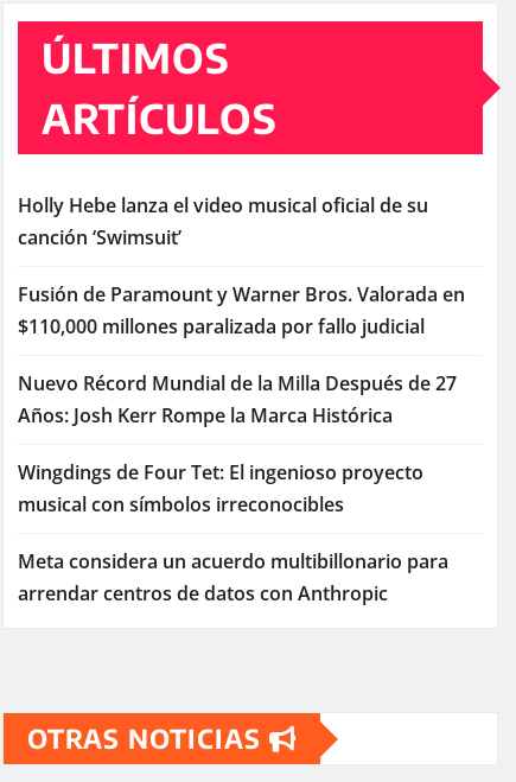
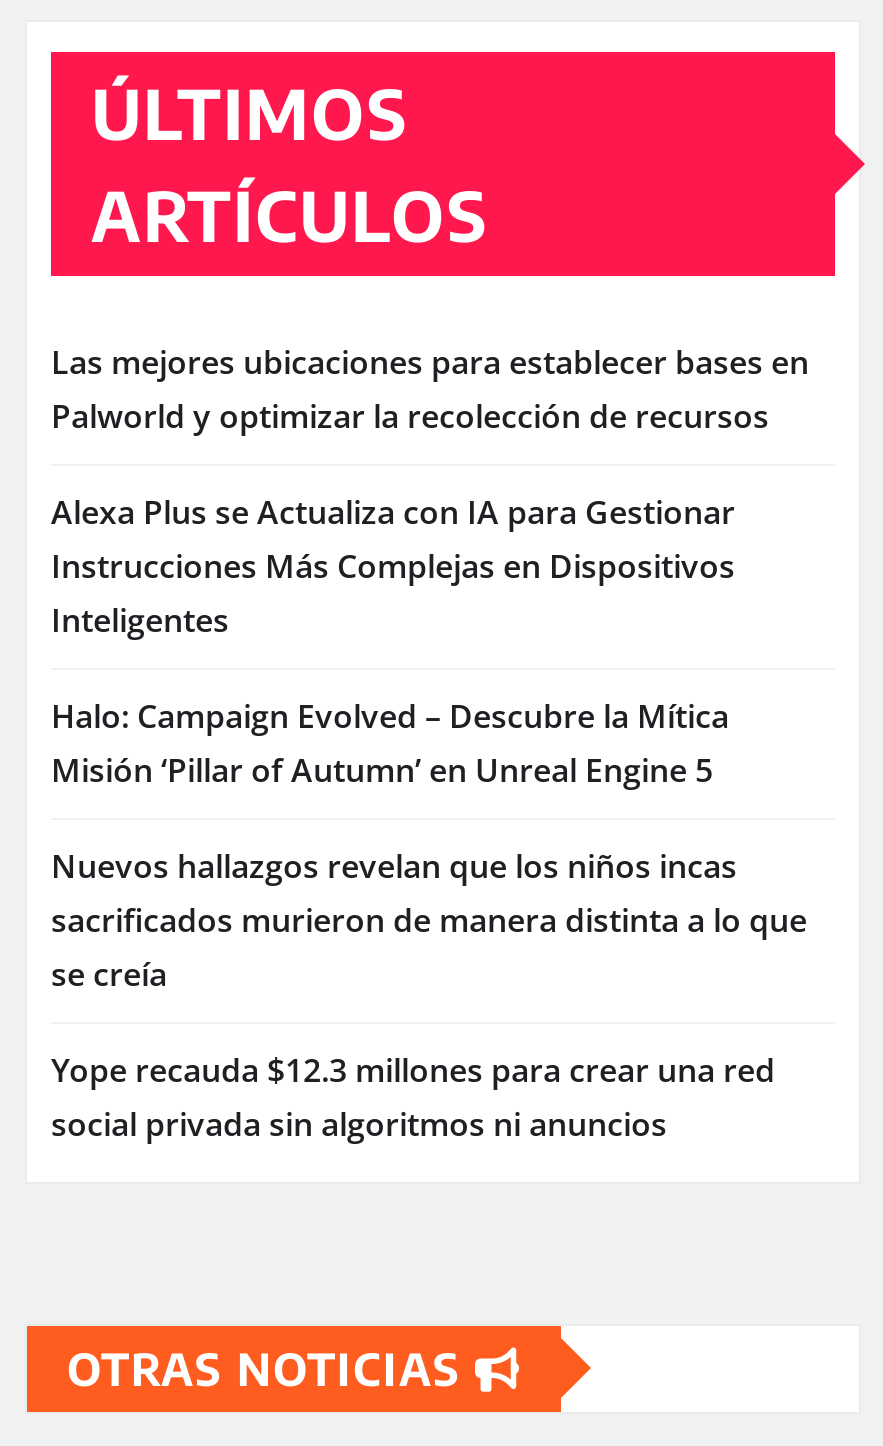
[18,193,428,251] Holly Hebe lanza el video musical oficial de su | canción ‘Swimsuit’ -> [51,340,809,438] Las mejores ubicaciones para establecer bases en | Palworld y optimizar la recolección de recursos
[18,282,465,340] Fusión de Paramount y Warner Bros. Valorada en | $110,000 millones paralizada por fallo judicial -> [51,490,735,642] Alexa Plus se Actualiza con IA para Gestionar | Instrucciones Más Complejas en Dispositivos | Inteligentes
[18,371,457,429] Nuevo Récord Mundial de la Milla Después de 27 | Años: Josh Kerr Rompe la Marca Histórica -> [51,694,729,792] Halo: Campaign Evolved – Descubre la Mítica | Misión ‘Pillar of Autumn’ en Unreal Engine 5
[18,460,423,518] Wingdings de Four Tet: El ingenioso proyecto | musical con símbolos irreconocibles -> [51,844,807,996] Nuevos hallazgos revelan que los niños incas | sacrificados murieron de manera distinta a lo que | se creía
[18,549,448,607] Meta considera un acuerdo multibillonario para | arrendar centros de datos con Anthropic -> [51,1048,775,1146] Yope recauda $12.3 millones para crear una red | social privada sin algoritmos ni anuncios

